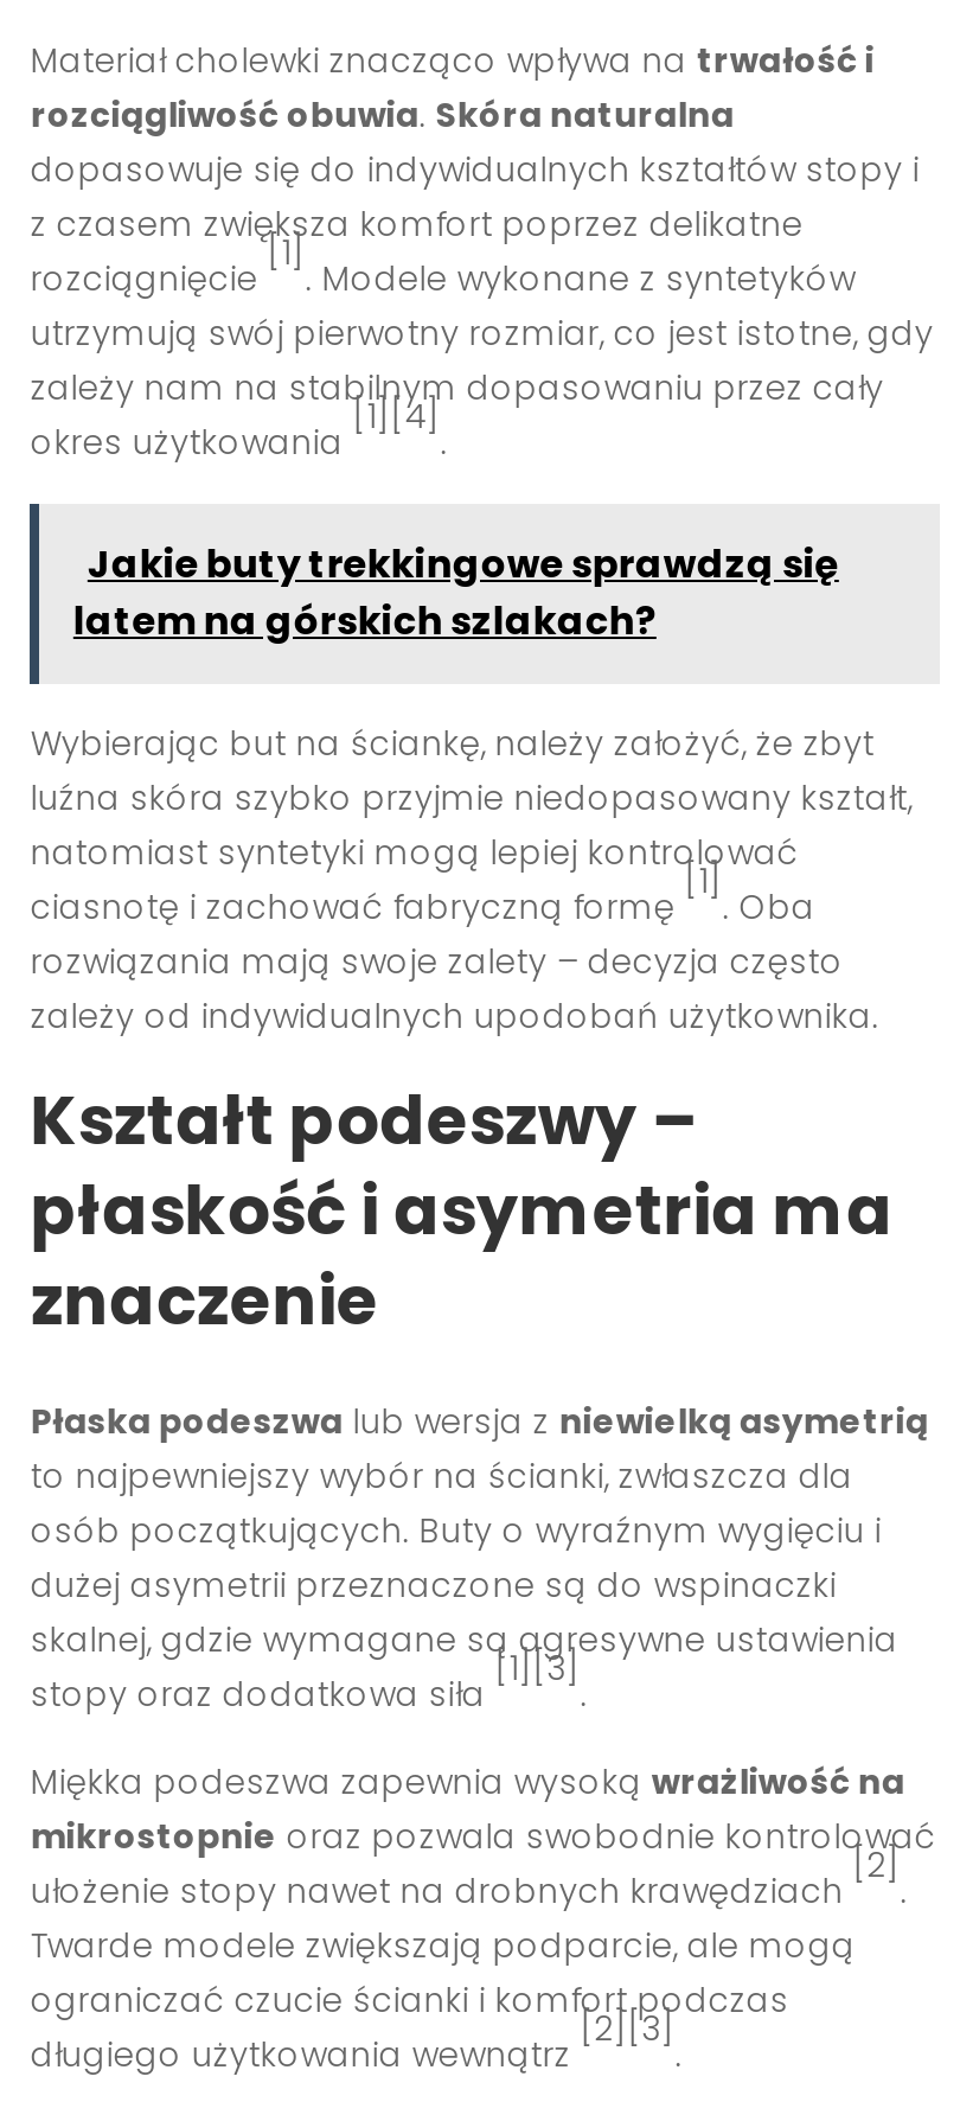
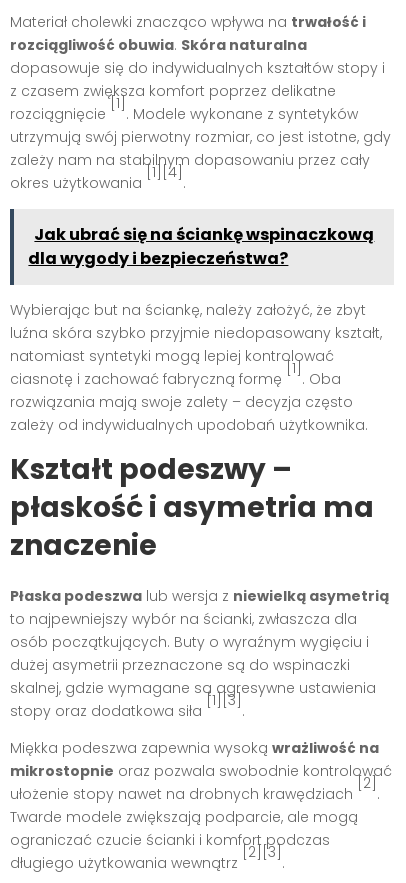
[73,538,839,649] Jakie buty trekkingowe sprawdzą się | latem na górskich szlakach? -> [28,223,374,270] Jak ubrać się na ściankę wspinaczkową | dla wygody i bezpieczeństwa?

